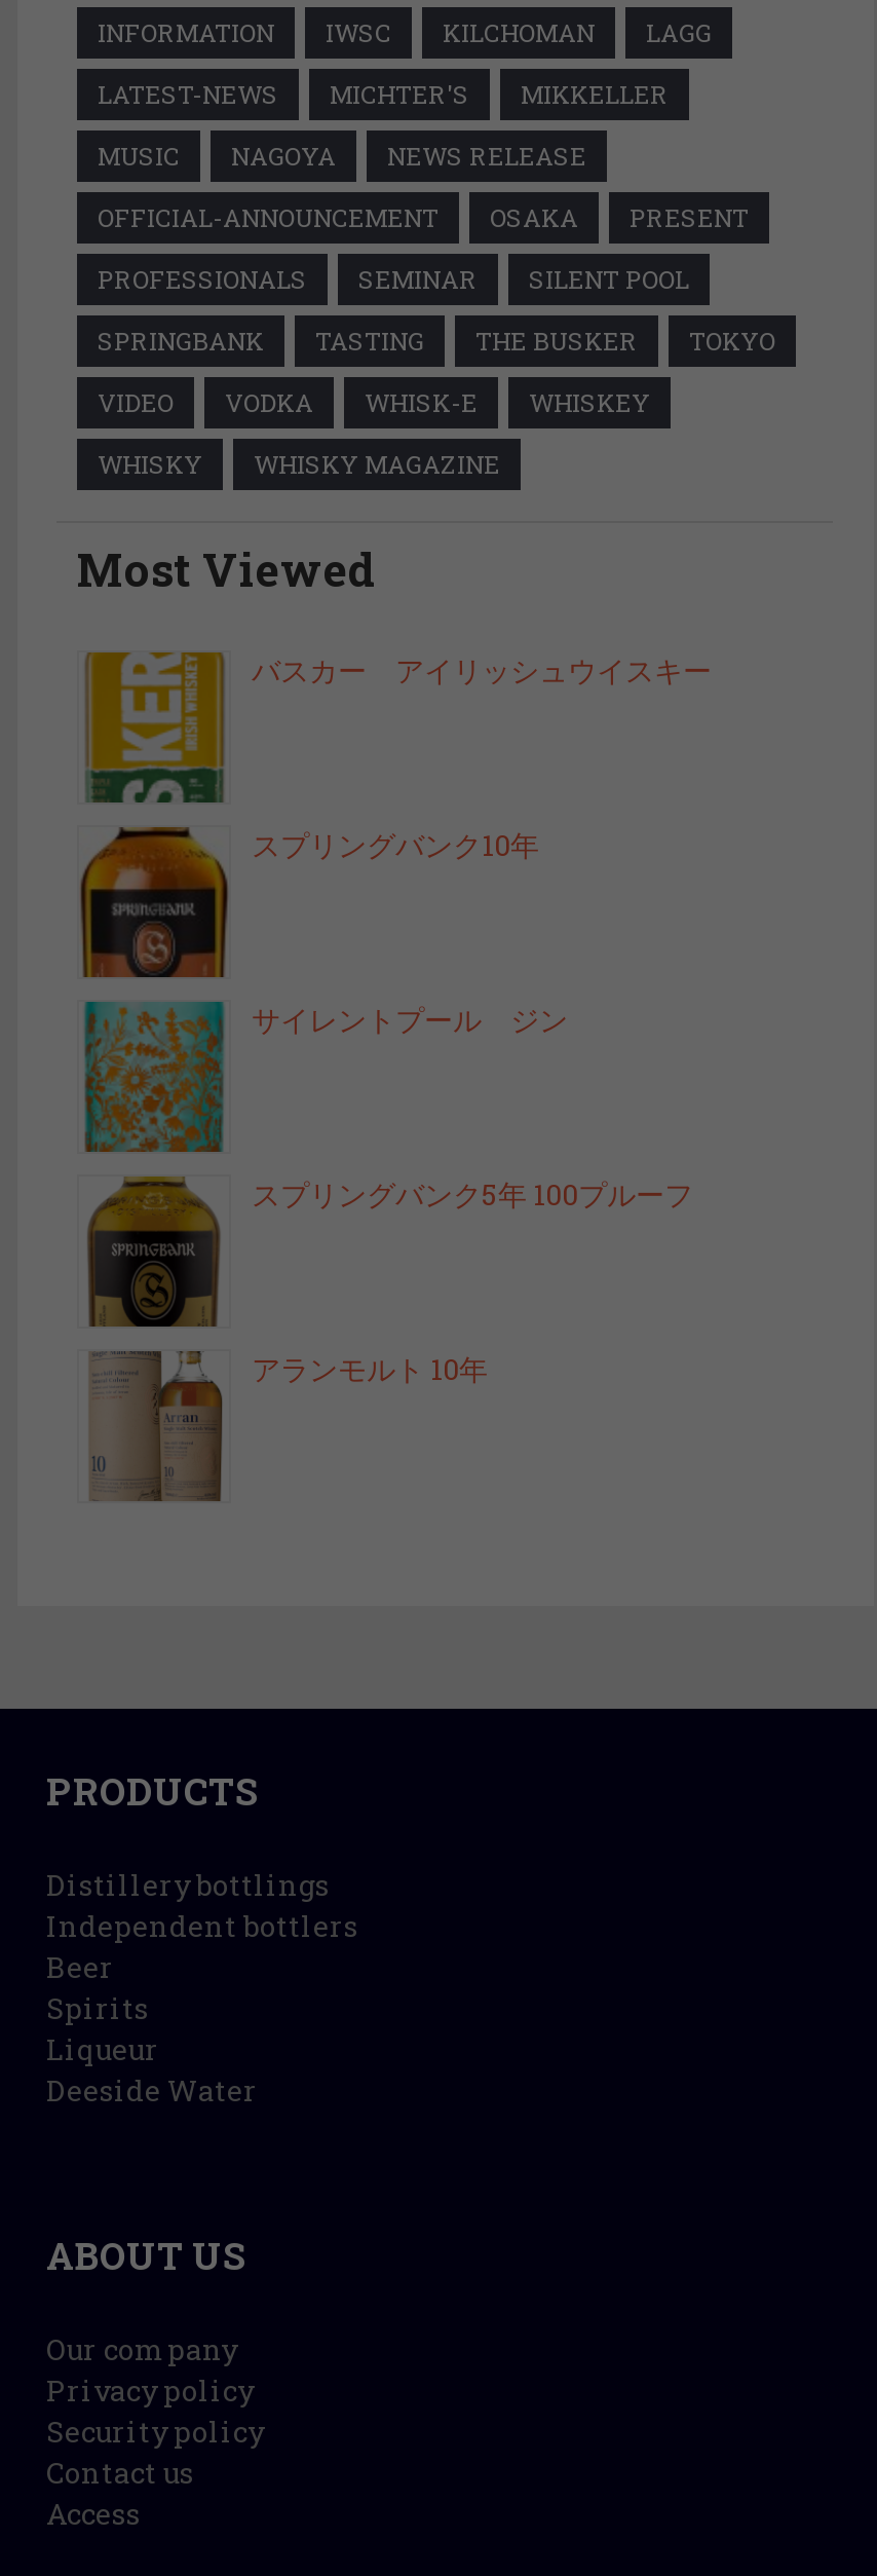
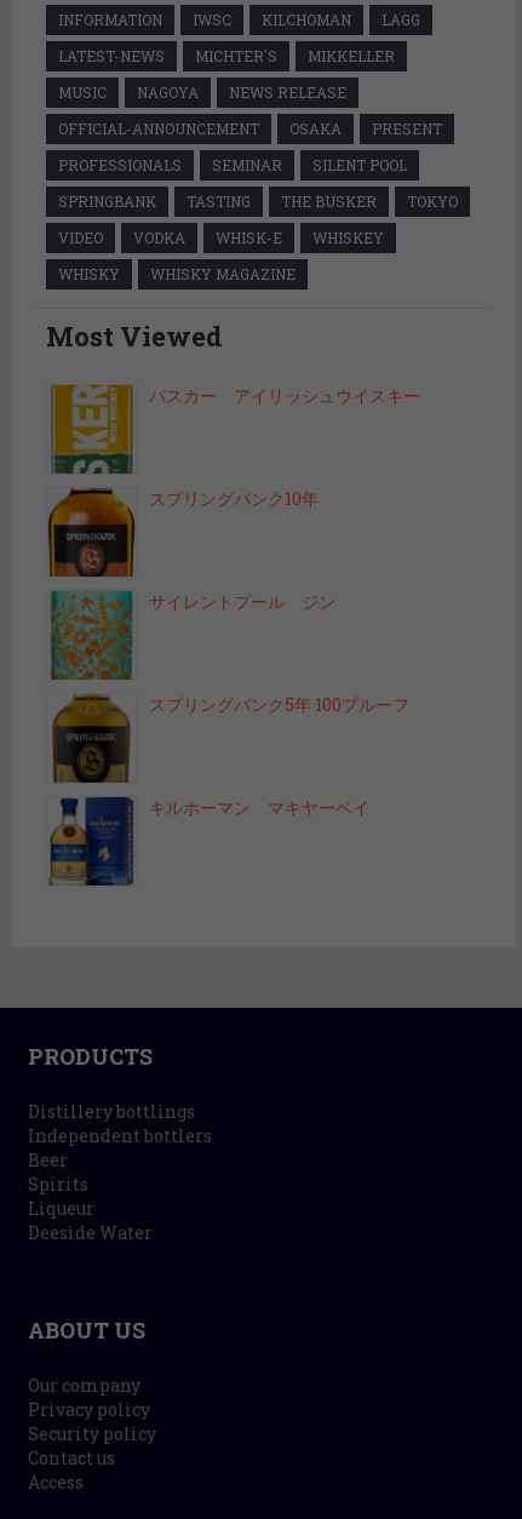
[83,1349,488,1503] [image] | アランモルト 10年 -> [48,796,369,887] [image] | キルホーマン マキヤーベイ

